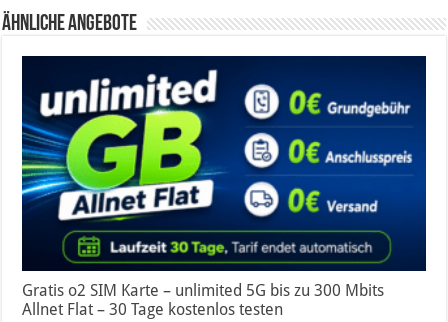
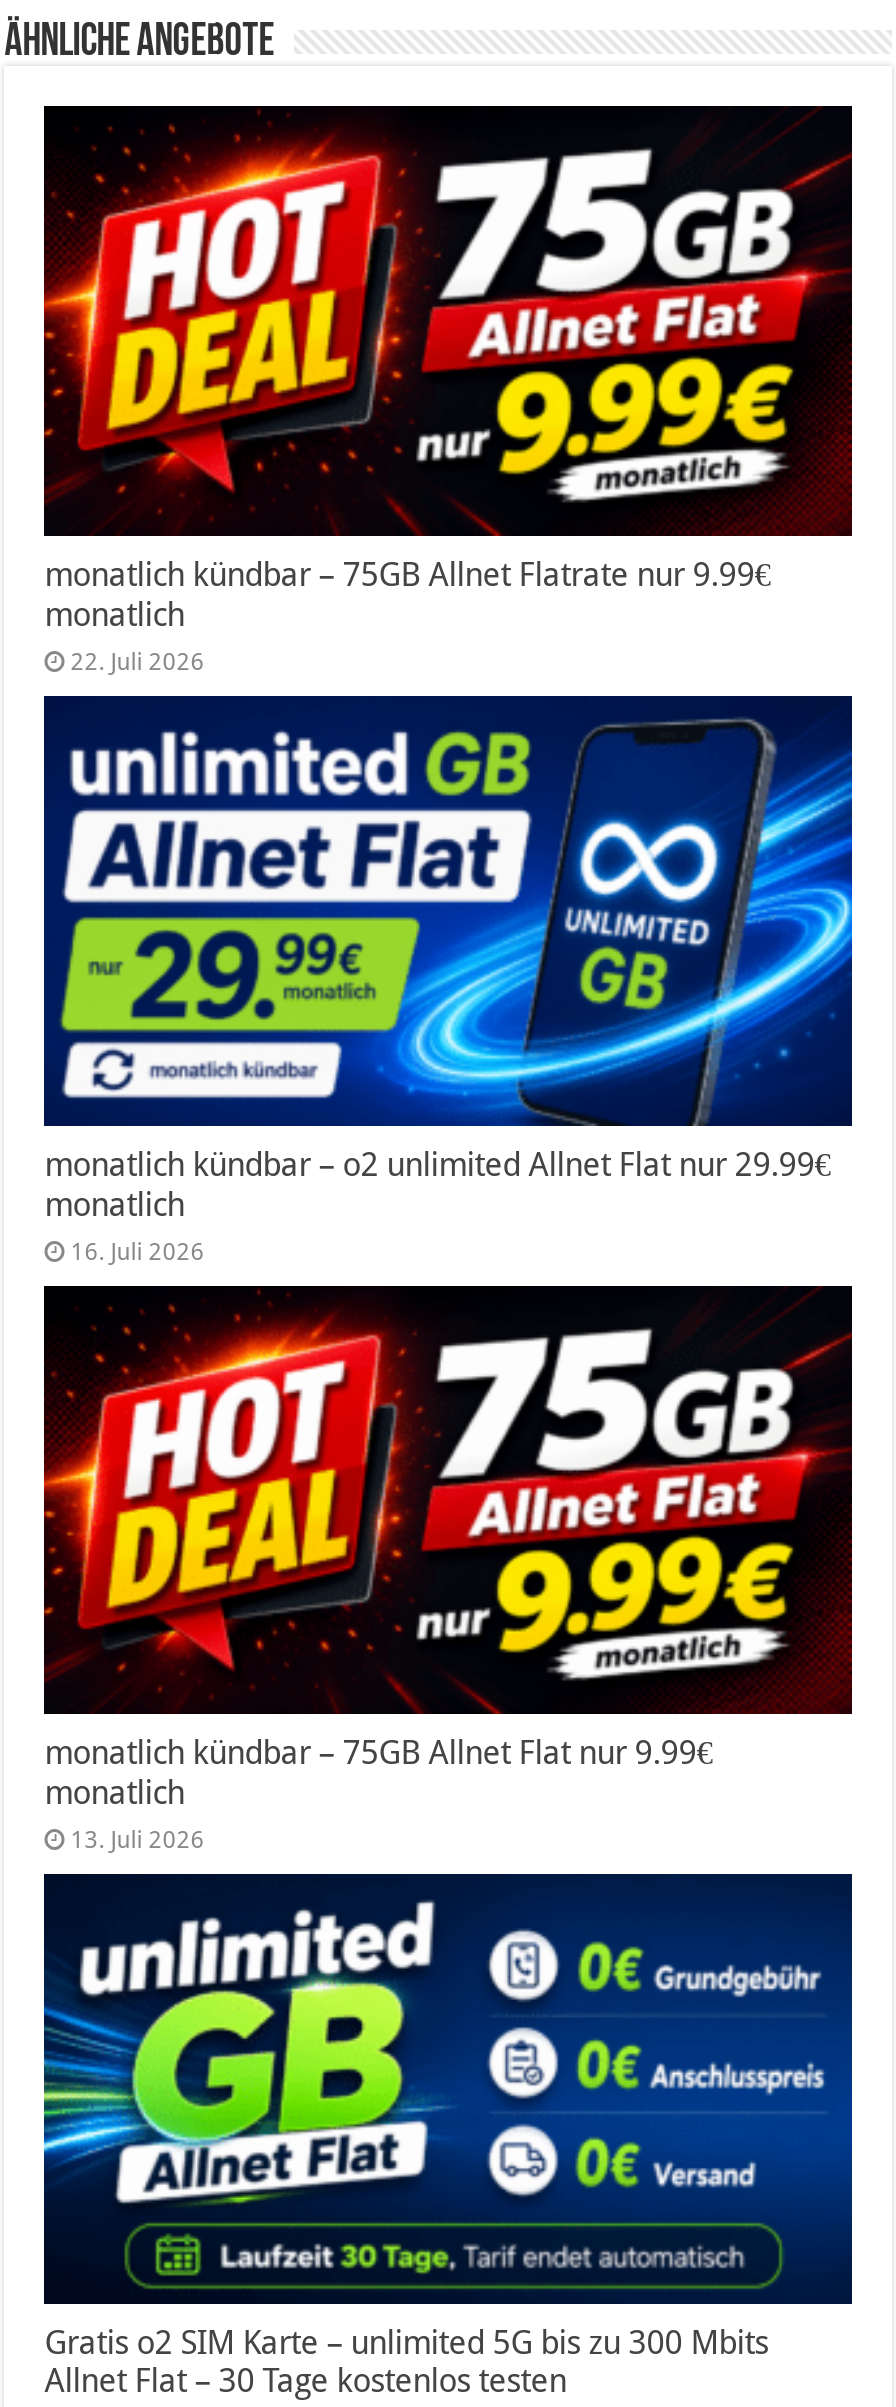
none -> [42,106,854,676] [image] | monatlich kündbar – 75GB Allnet Flatrate nur 9.99€ | monatlich | 22. Juli 2026
none -> [42,694,854,1265] [image] | monatlich kündbar – o2 unlimited Allnet Flat nur 29.99€ | monatlich | 16. Juli 2026
none -> [42,1284,854,1855] [image] | monatlich kündbar – 75GB Allnet Flat nur 9.99€ | monatlich | 13. Juli 2026

